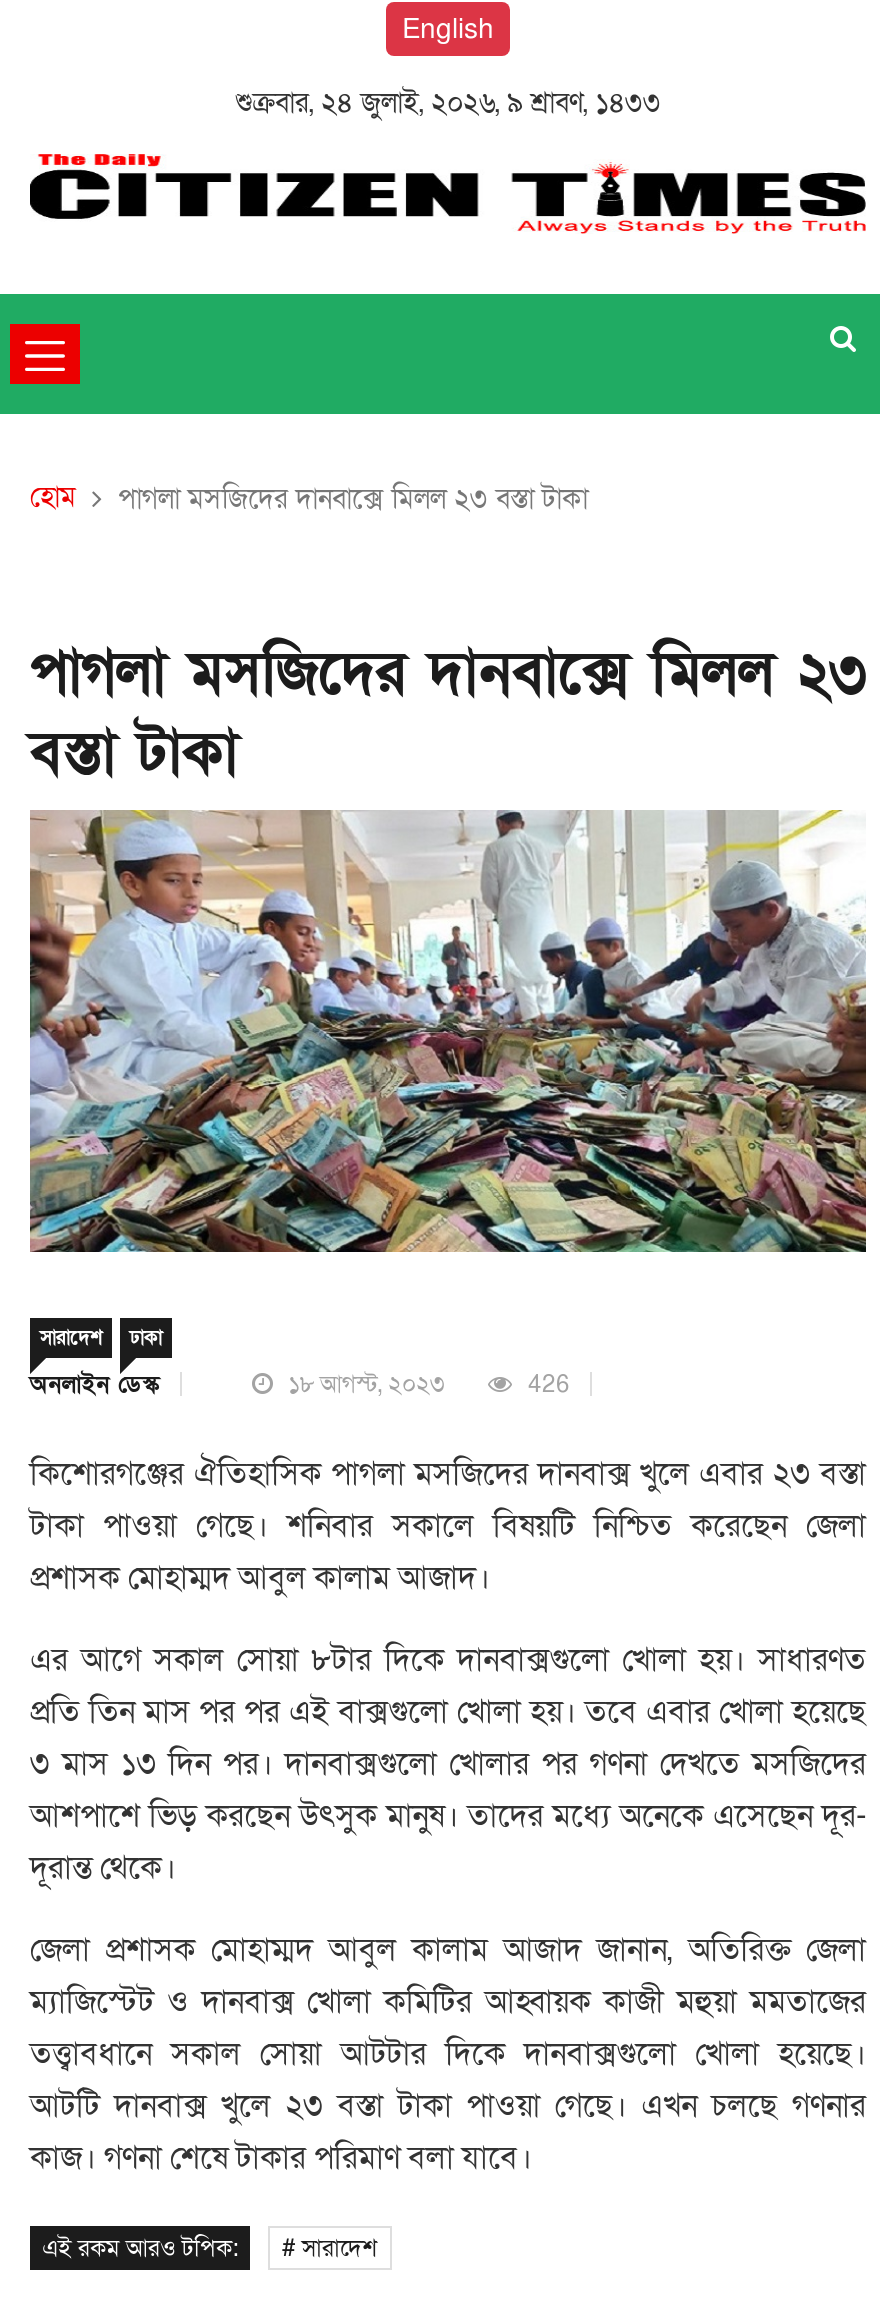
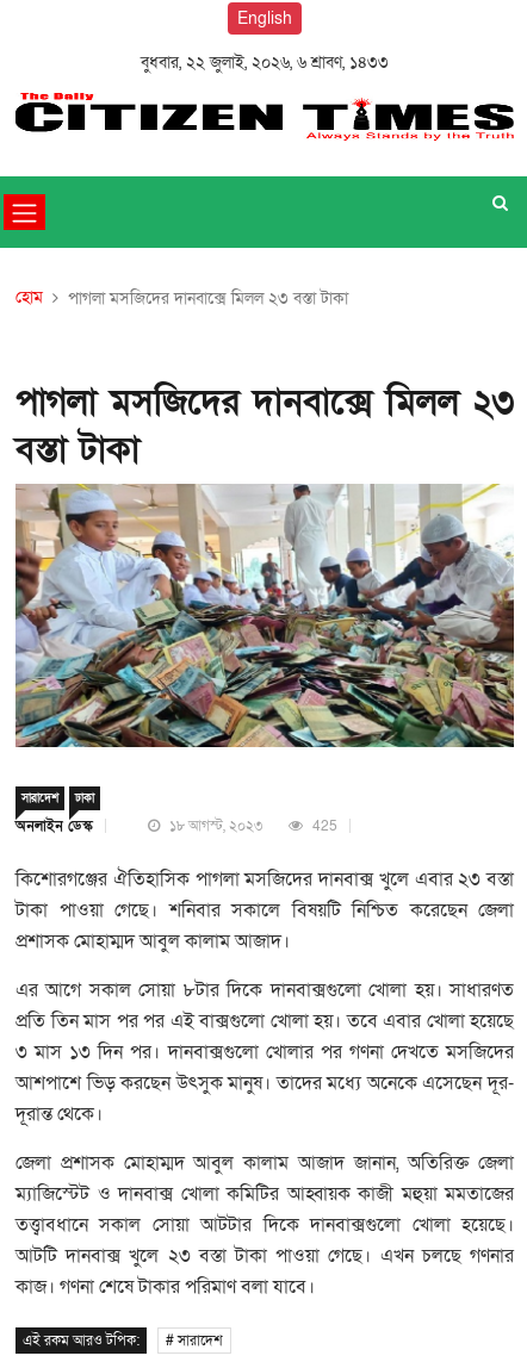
[235,84,661,122] শুক্রবার, ২৪ জুলাই, ২০২৬, ৯ শ্রাবণ, ১৪৩৩ -> [141,51,389,74] বুধবার, ২২ জুলাই, ২০২৬, ৬ শ্রাবণ, ১৪৩৩
[522,1369,570,1401] 426 -> [309,817,337,836] 425

